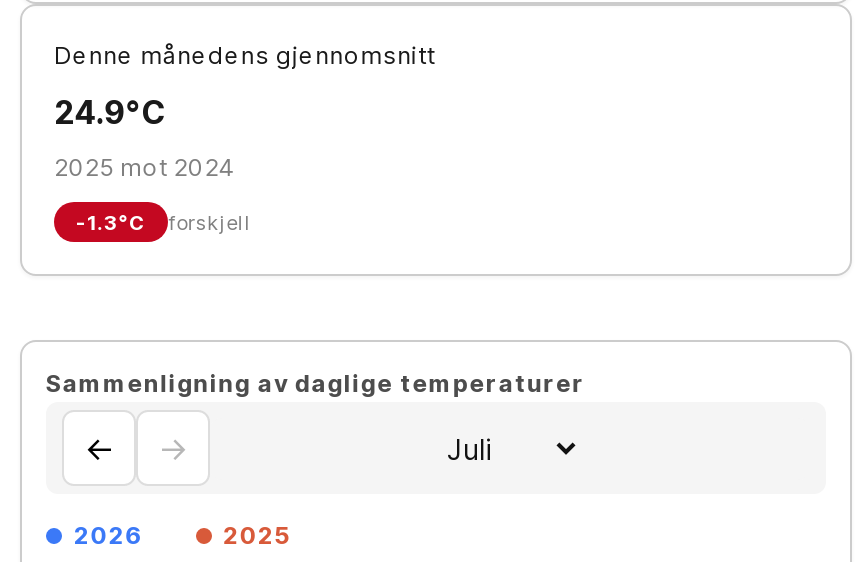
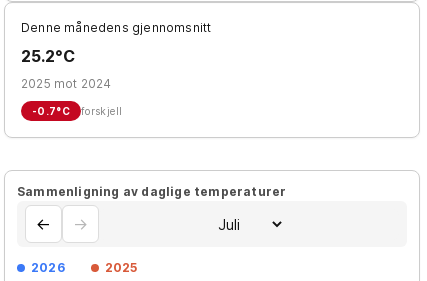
[54,92,165,132] 24.9°C -> [21,46,74,66] 25.2°C
[76,210,251,234] -1.3°C forskjell -> [32,105,122,117] -0.7°C forskjell

